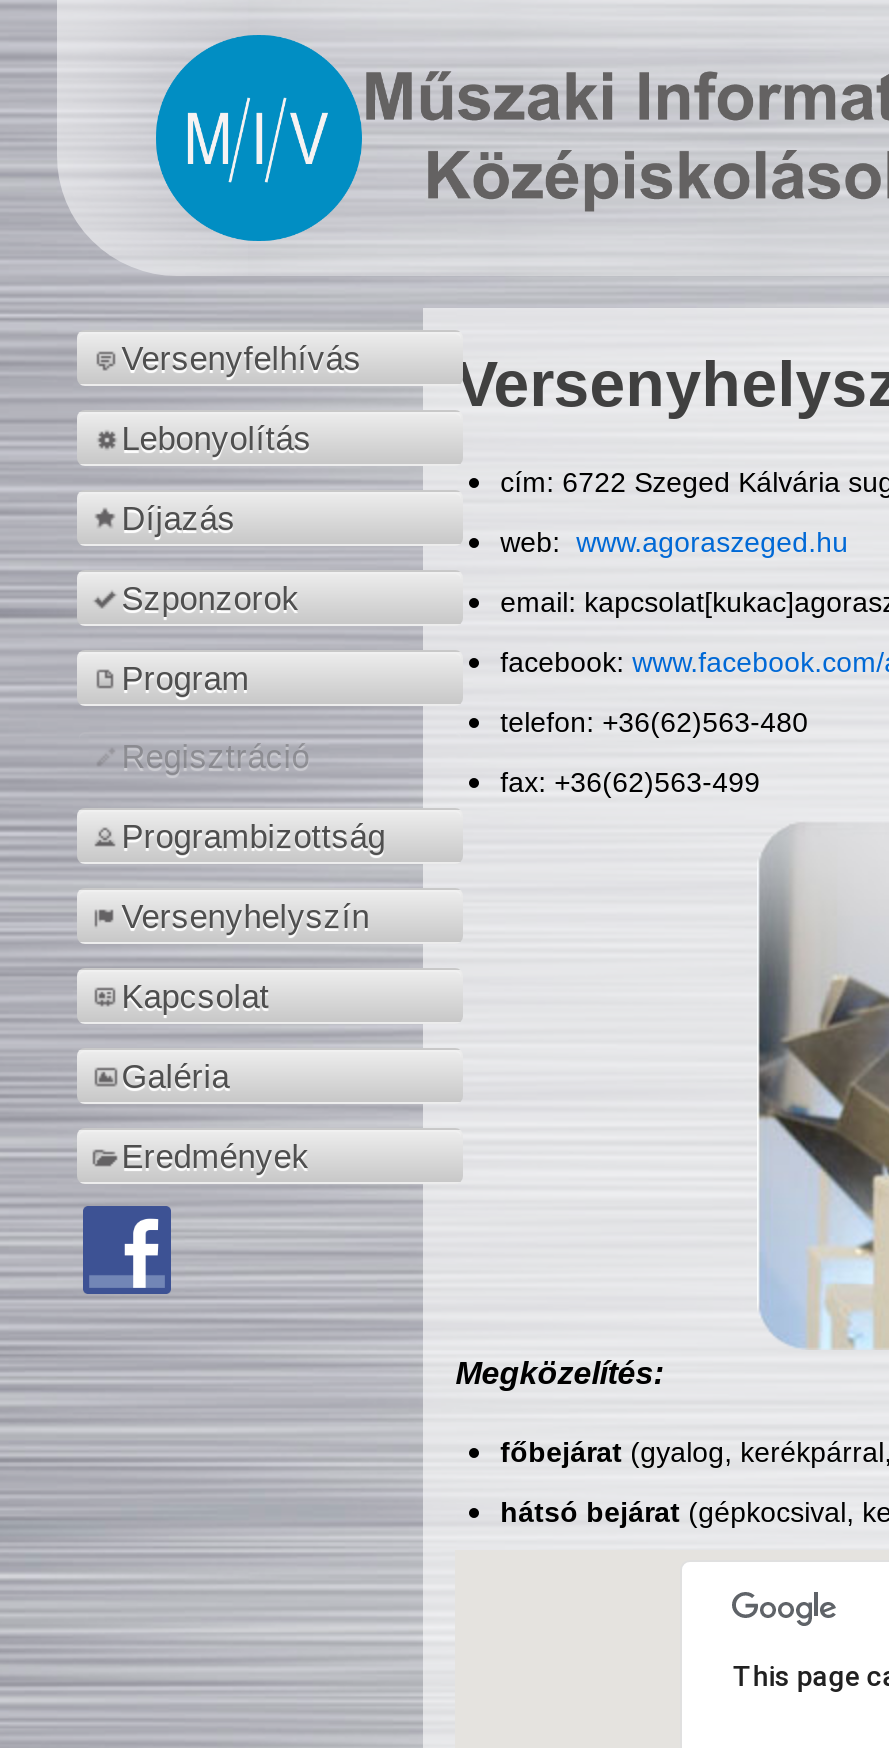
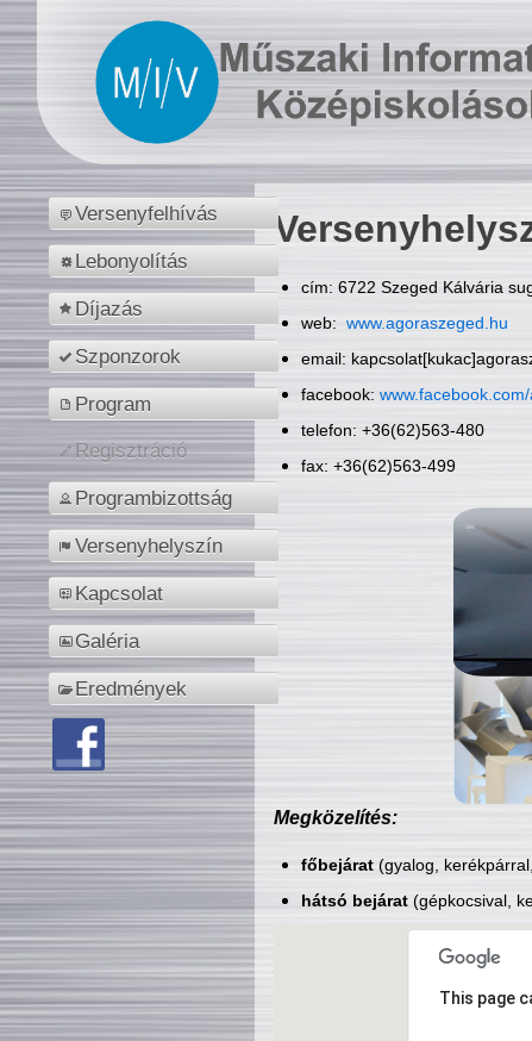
[759,828,883,1348] [image] -> [453,494,528,804] [image]

